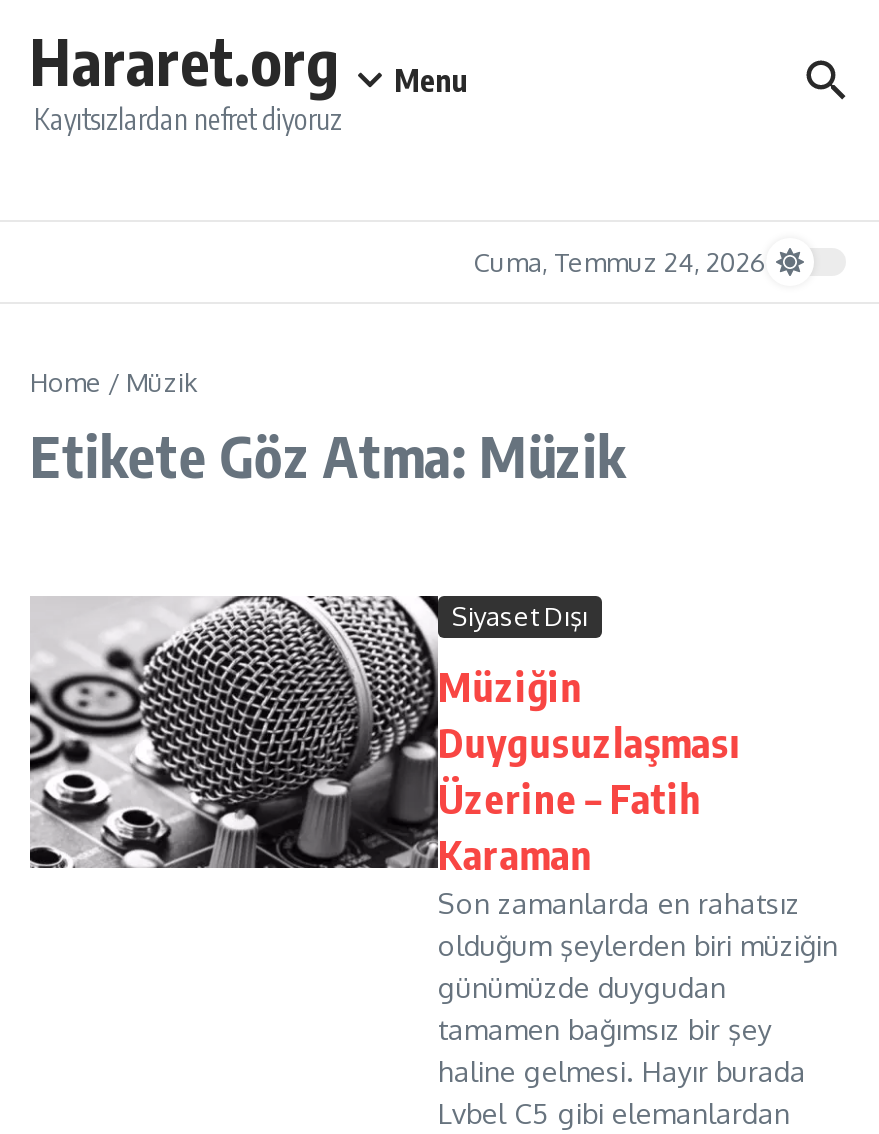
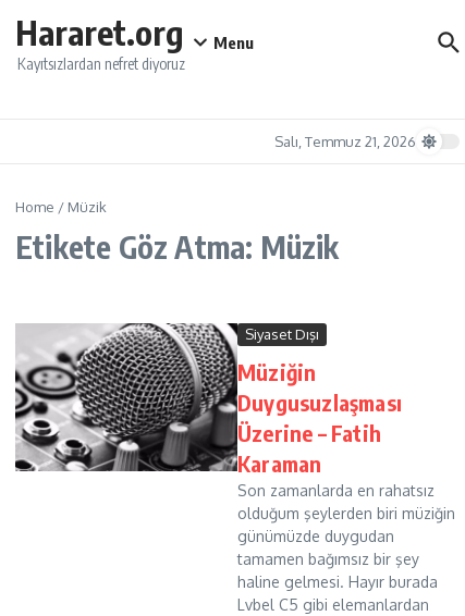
[474,245,766,277] Cuma, Temmuz 24, 2026 -> [274,132,416,150] Salı, Temmuz 21, 2026

